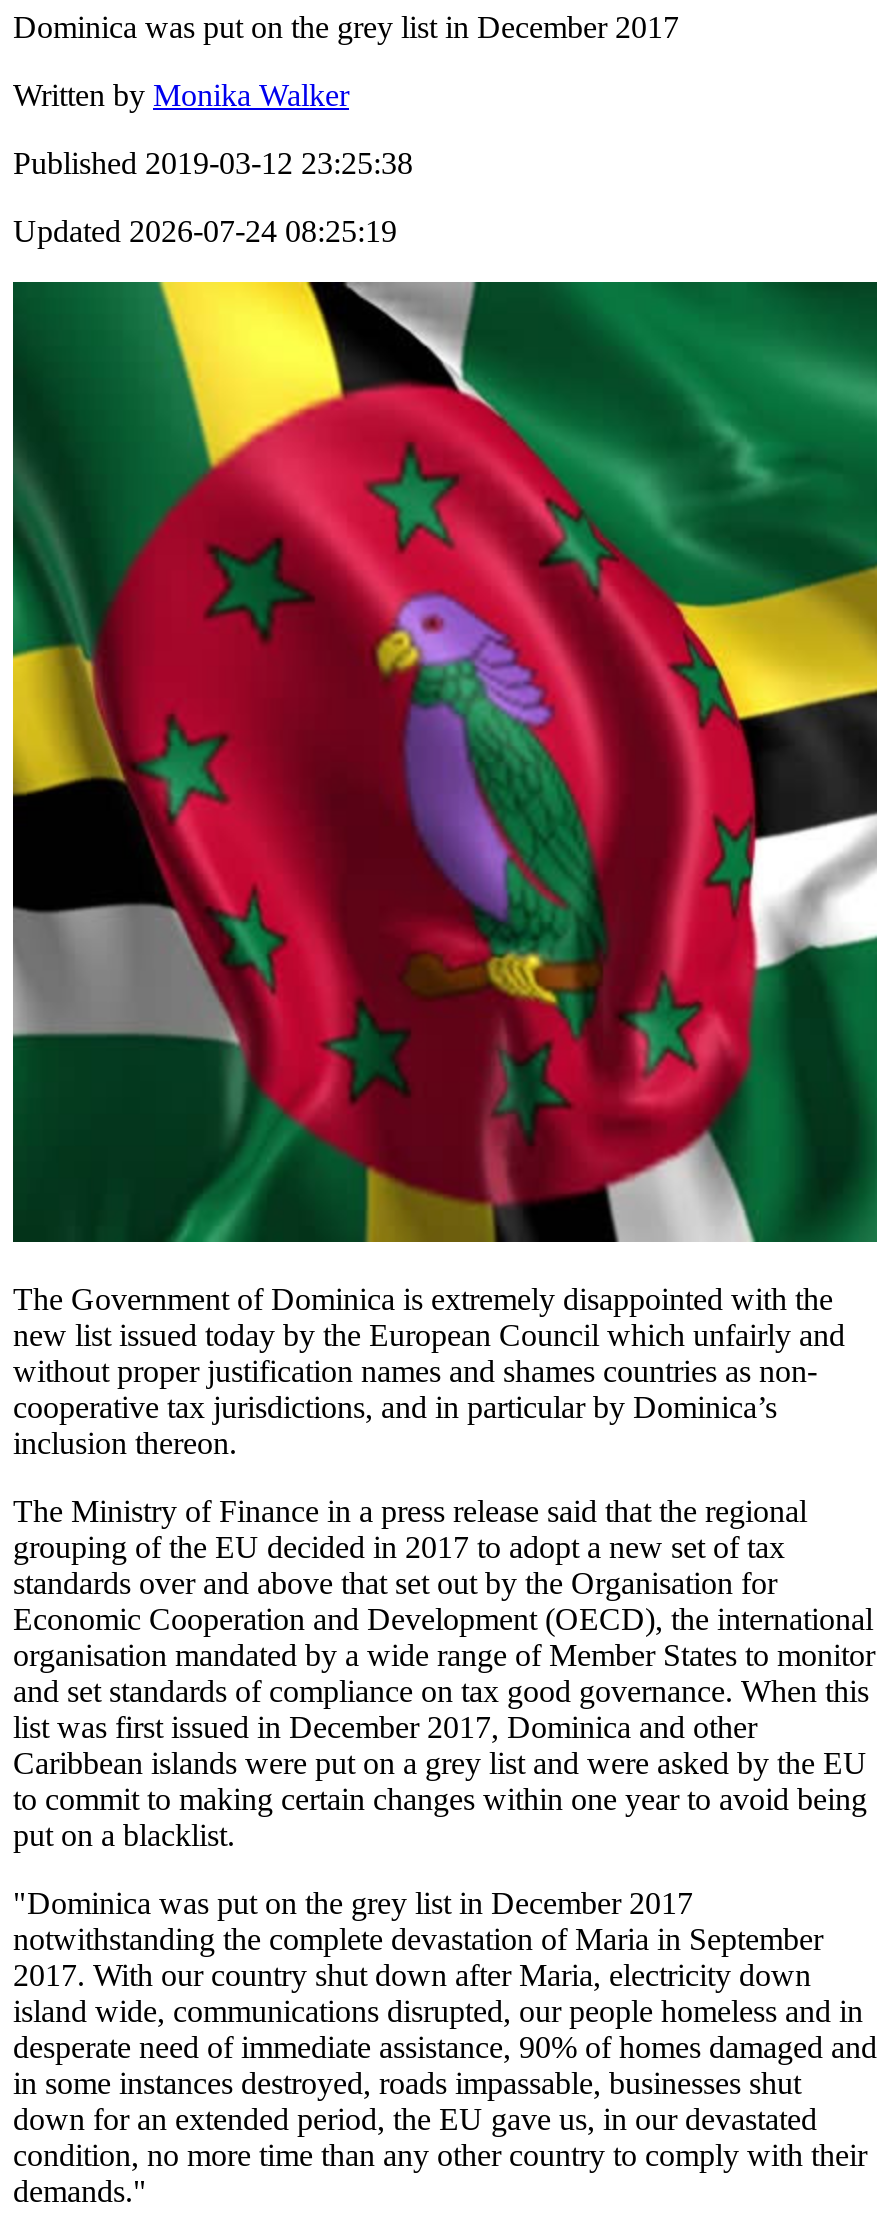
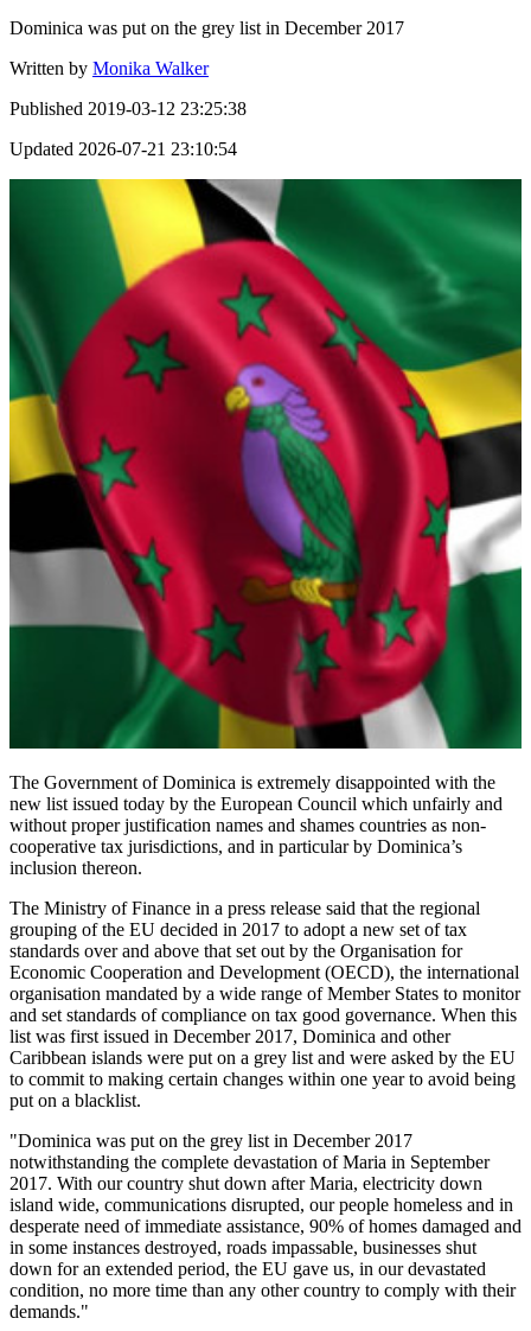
[13,213,397,247] Updated 2026-07-24 08:25:19 -> [9,138,237,158] Updated 2026-07-21 23:10:54

